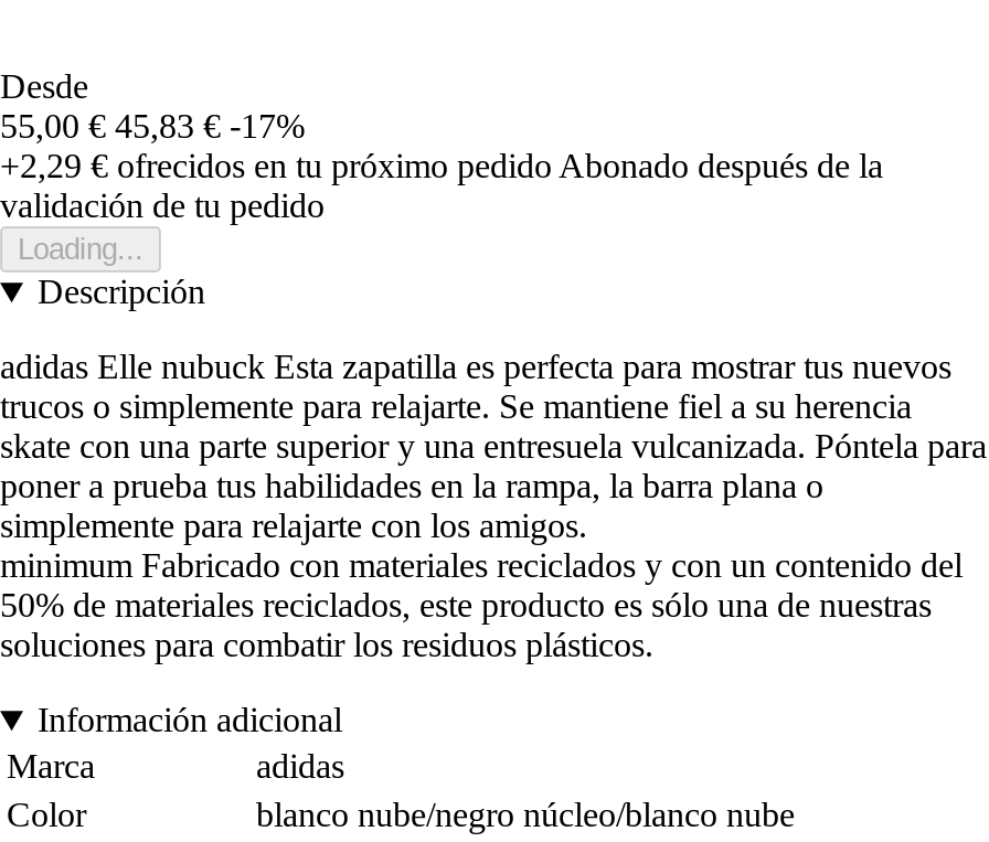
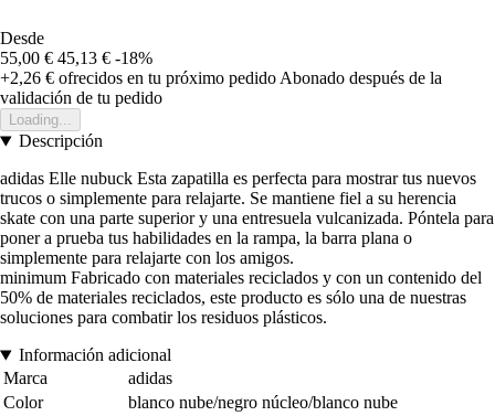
[0,108,305,145] 55,00 € 45,83 € -17% -> [0,49,152,68] 55,00 € 45,13 € -18%
[0,148,883,185] +2,29 €ofrecidos en tu próximo pedido Abonado después de la -> [0,69,442,88] +2,26 €ofrecidos en tu próximo pedido Abonado después de la

